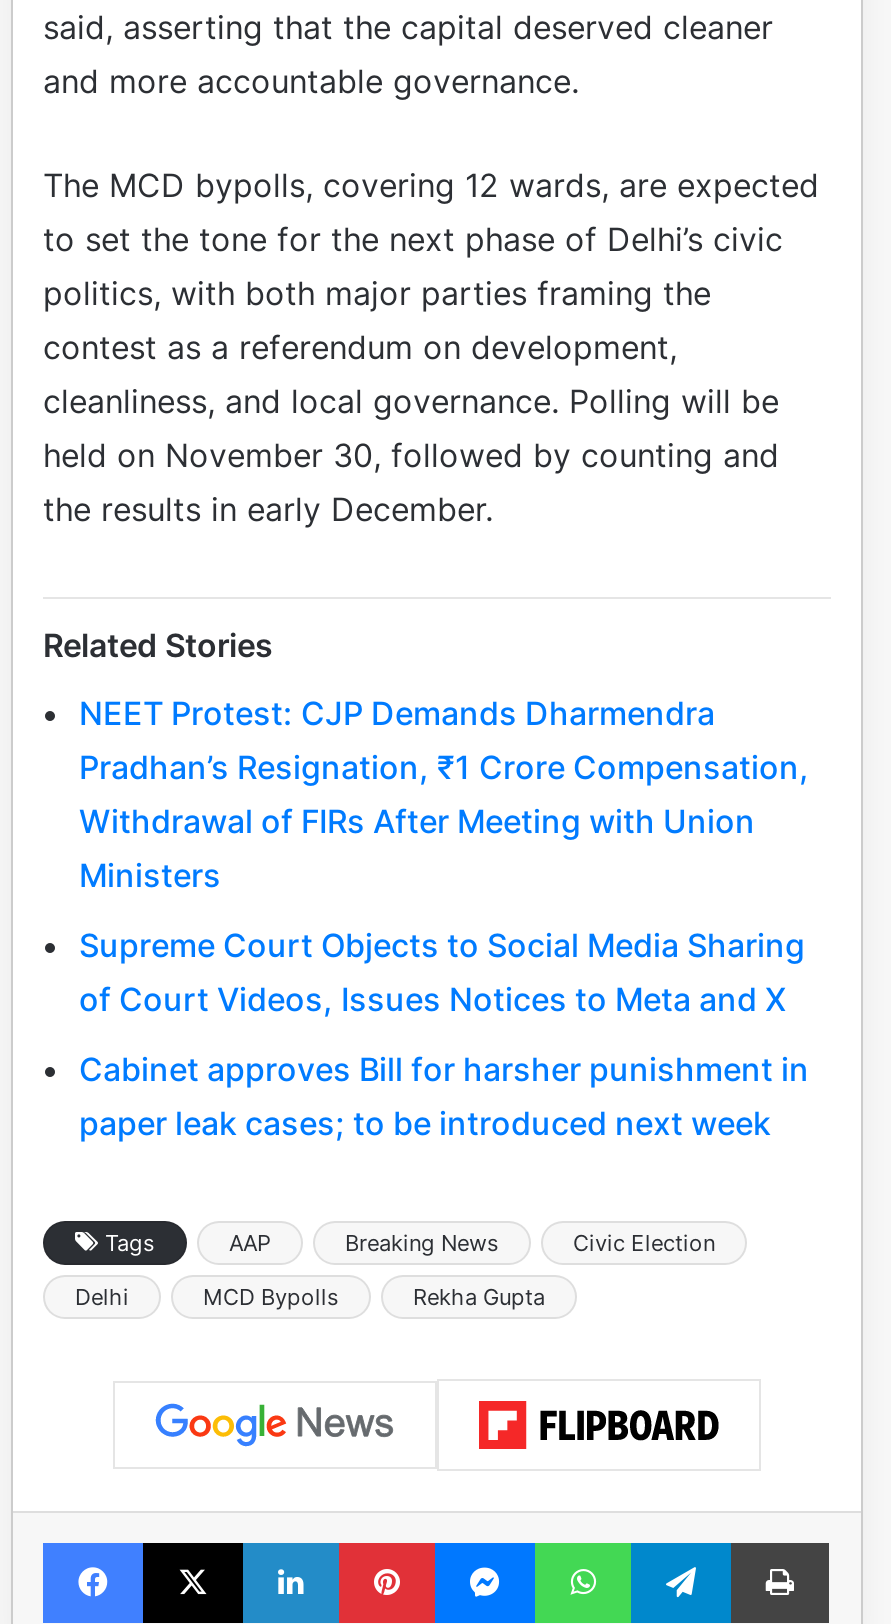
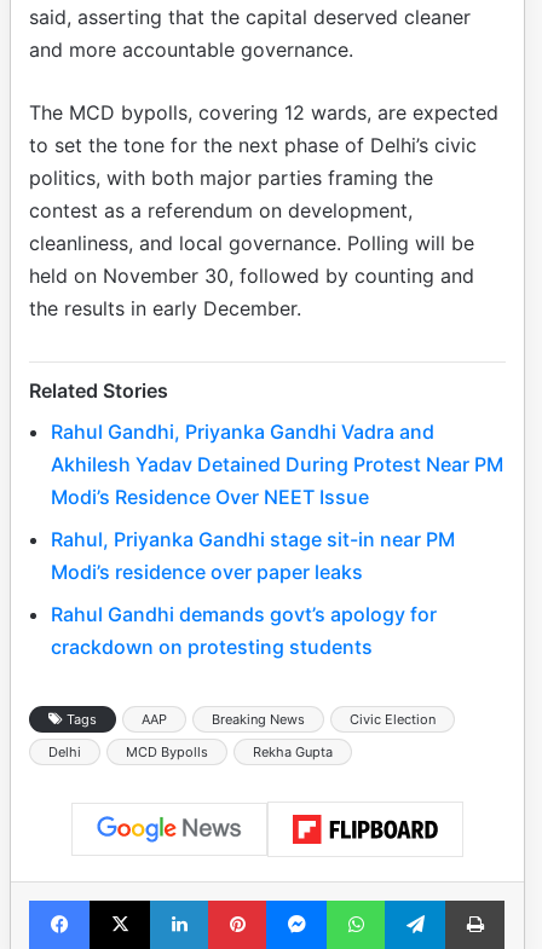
[79,694,809,896] NEET Protest: CJP Demands Dharmendra | Pradhan’s Resignation, ₹1 Crore Compensation, | Withdrawal of FIRs After Meeting with Union | Ministers -> [51,419,503,509] Rahul Gandhi, Priyanka Gandhi Vadra and | Akhilesh Yadav Detained During Protest Near PM | Modi’s Residence Over NEET Issue
[79,926,805,1020] Supreme Court Objects to Social Media Sharing | of Court Videos, Issues Notices to Meta and X -> [51,527,455,584] Rahul, Priyanka Gandhi stage sit-in near PM | Modi’s residence over paper leaks
[79,1050,809,1144] Cabinet approves Bill for harsher punishment in | paper leak cases; to be introduced next week -> [51,602,437,659] Rahul Gandhi demands govt’s apology for | crackdown on protesting students

